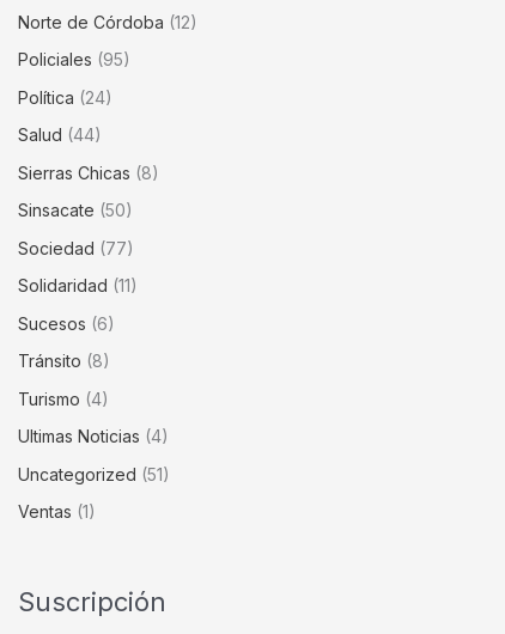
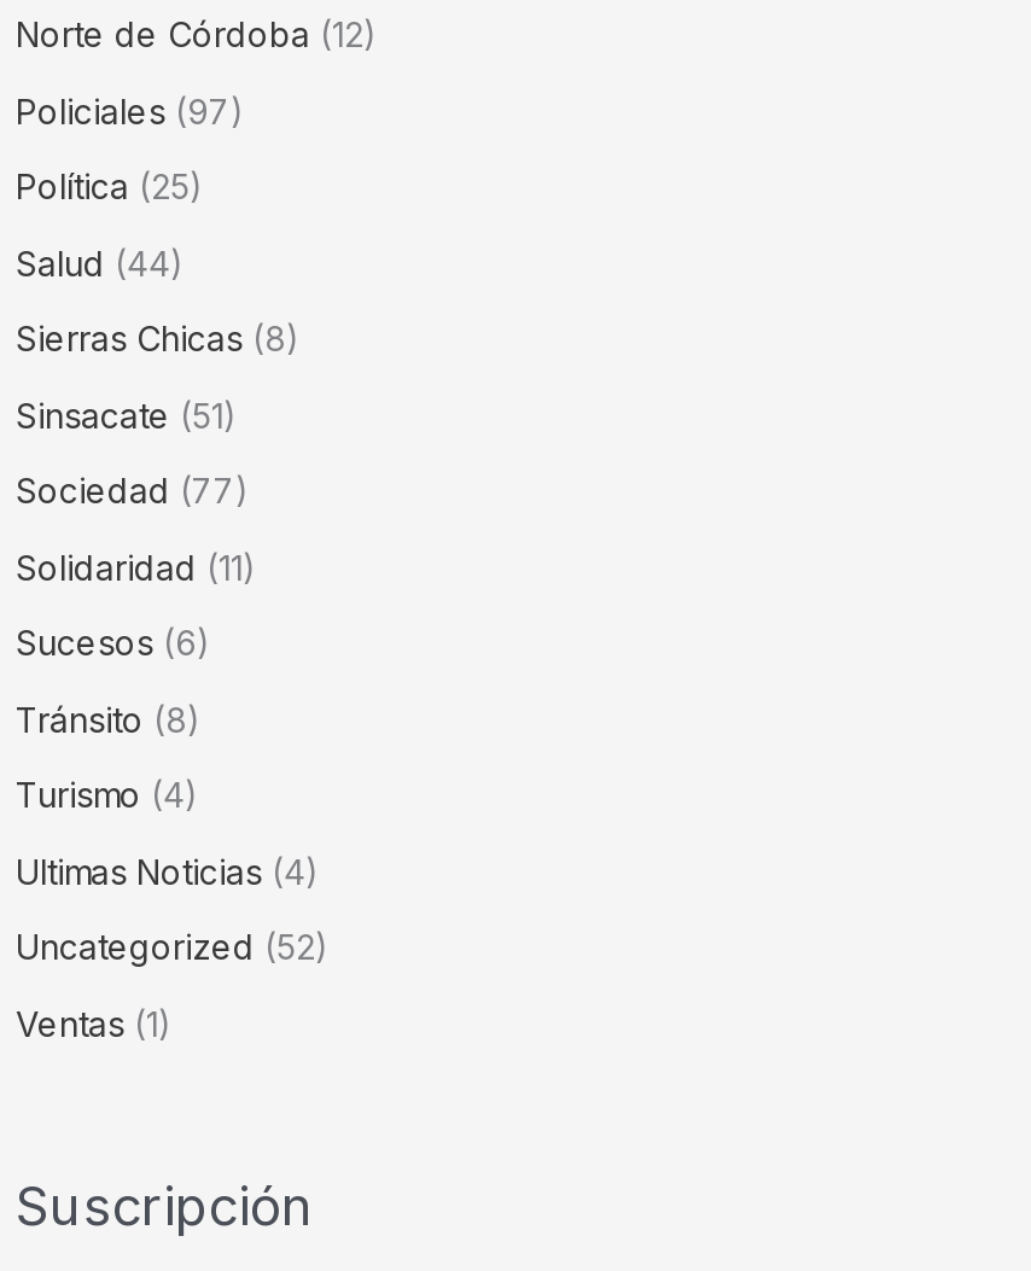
[18,49,130,70] Policiales (95) -> [16,90,245,131] Policiales (97)
[18,87,112,107] Política (24) -> [16,166,204,207] Política (25)
[18,200,133,220] Sinsacate (50) -> [16,394,238,435] Sinsacate (51)
[18,464,170,484] Uncategorized (51) -> [16,926,330,967] Uncategorized (52)

